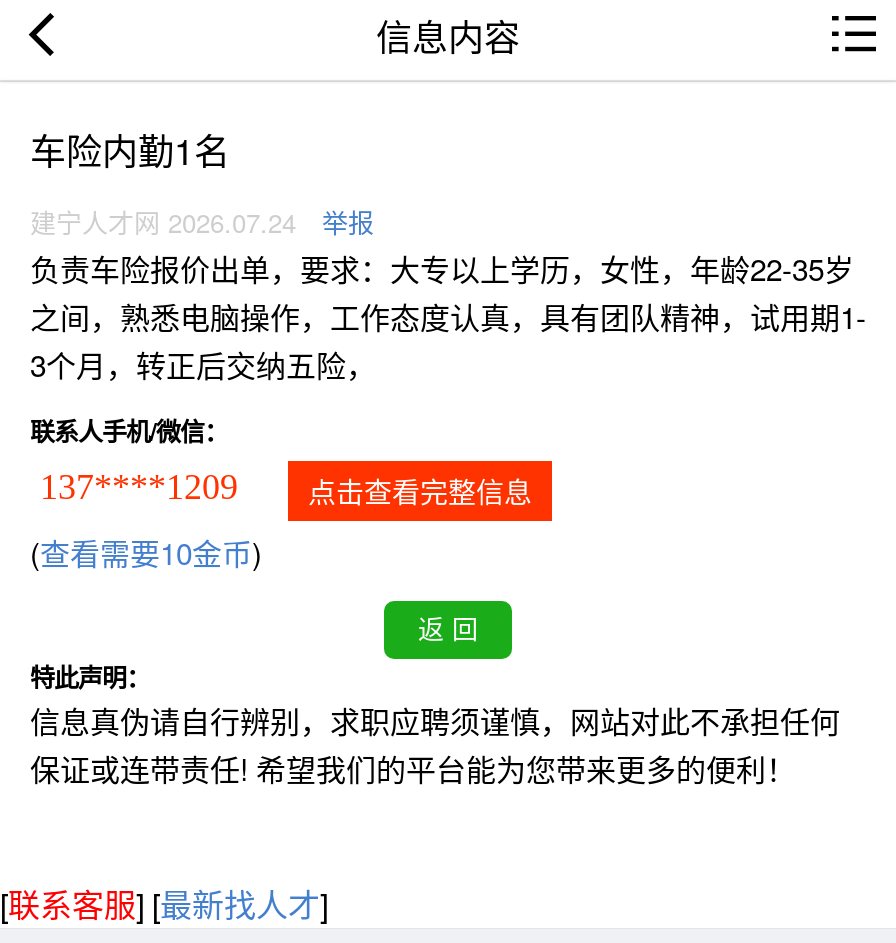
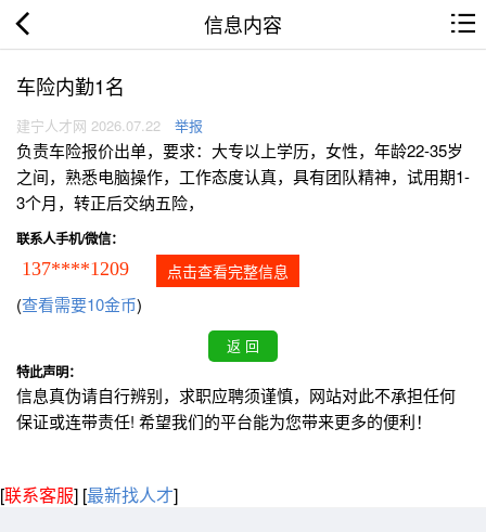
[30,203,374,241] 建宁人才网 2026.07.24 举报 -> [16,115,203,136] 建宁人才网 2026.07.22 举报

